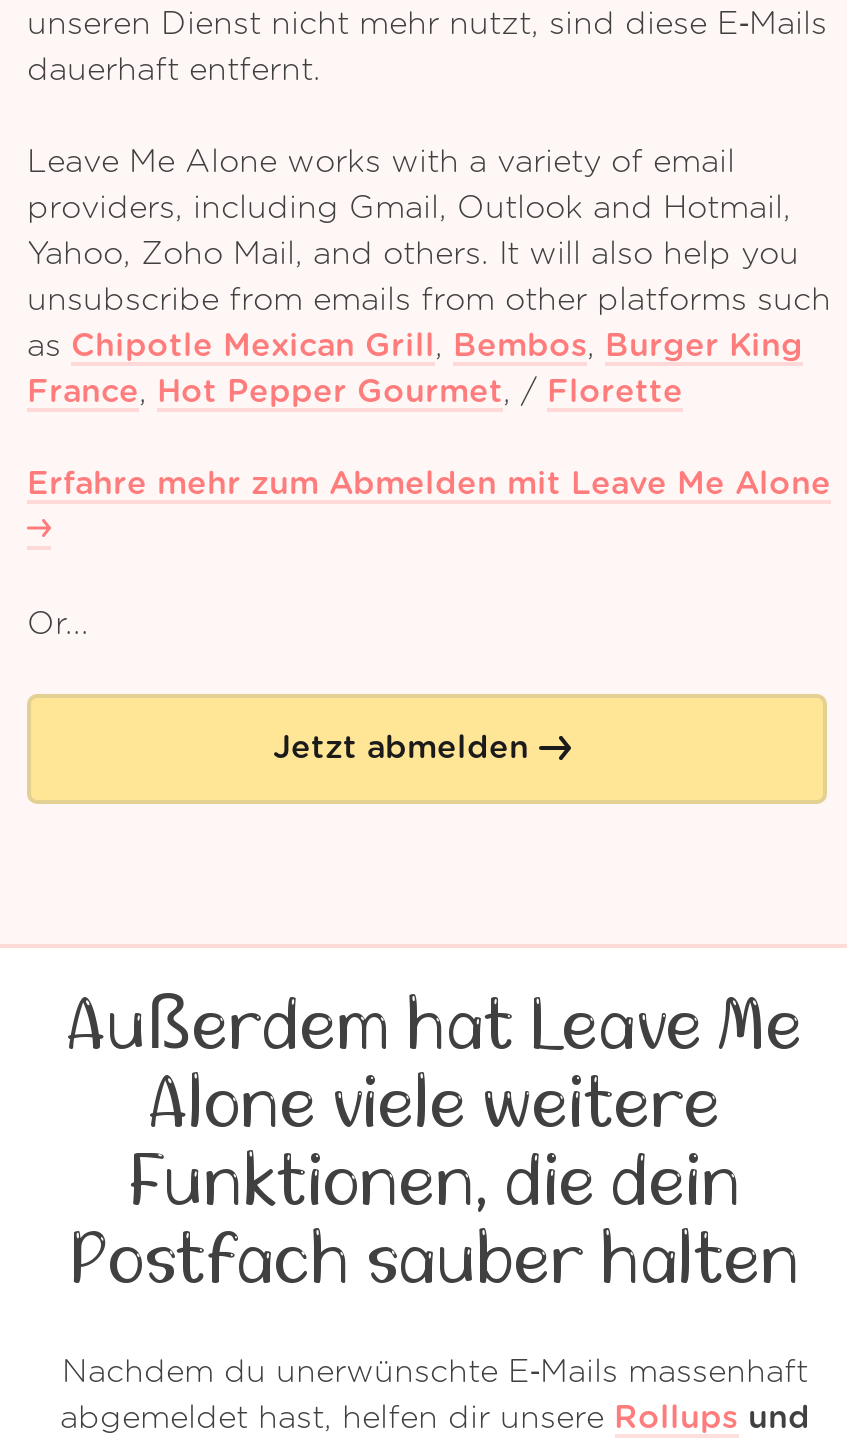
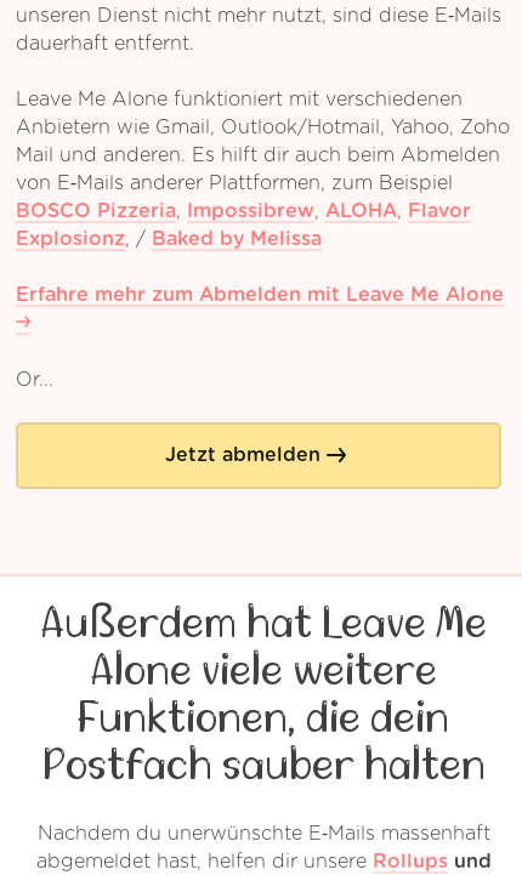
[27,147,831,409] Leave Me Alone works with a variety of email | providers, including Gmail, Outlook and Hotmail, | Yahoo, Zoho Mail, and others. It will also help you | unsubscribe from emails from other platforms such | as Chipotle Mexican Grill, Bembos, Burger King | France, Hot Pepper Gourmet, / Florette -> [16,90,510,249] Leave Me Alone funktioniert mit verschiedenen | Anbietern wie Gmail, Outlook/Hotmail, Yahoo, Zoho | Mail und anderen. Es hilft dir auch beim Abmelden | von E‑Mails anderer Plattformen, zum Beispiel | BOSCO Pizzeria, Impossibrew, ALOHA, Flavor | Explosionz, / Baked by Melissa

